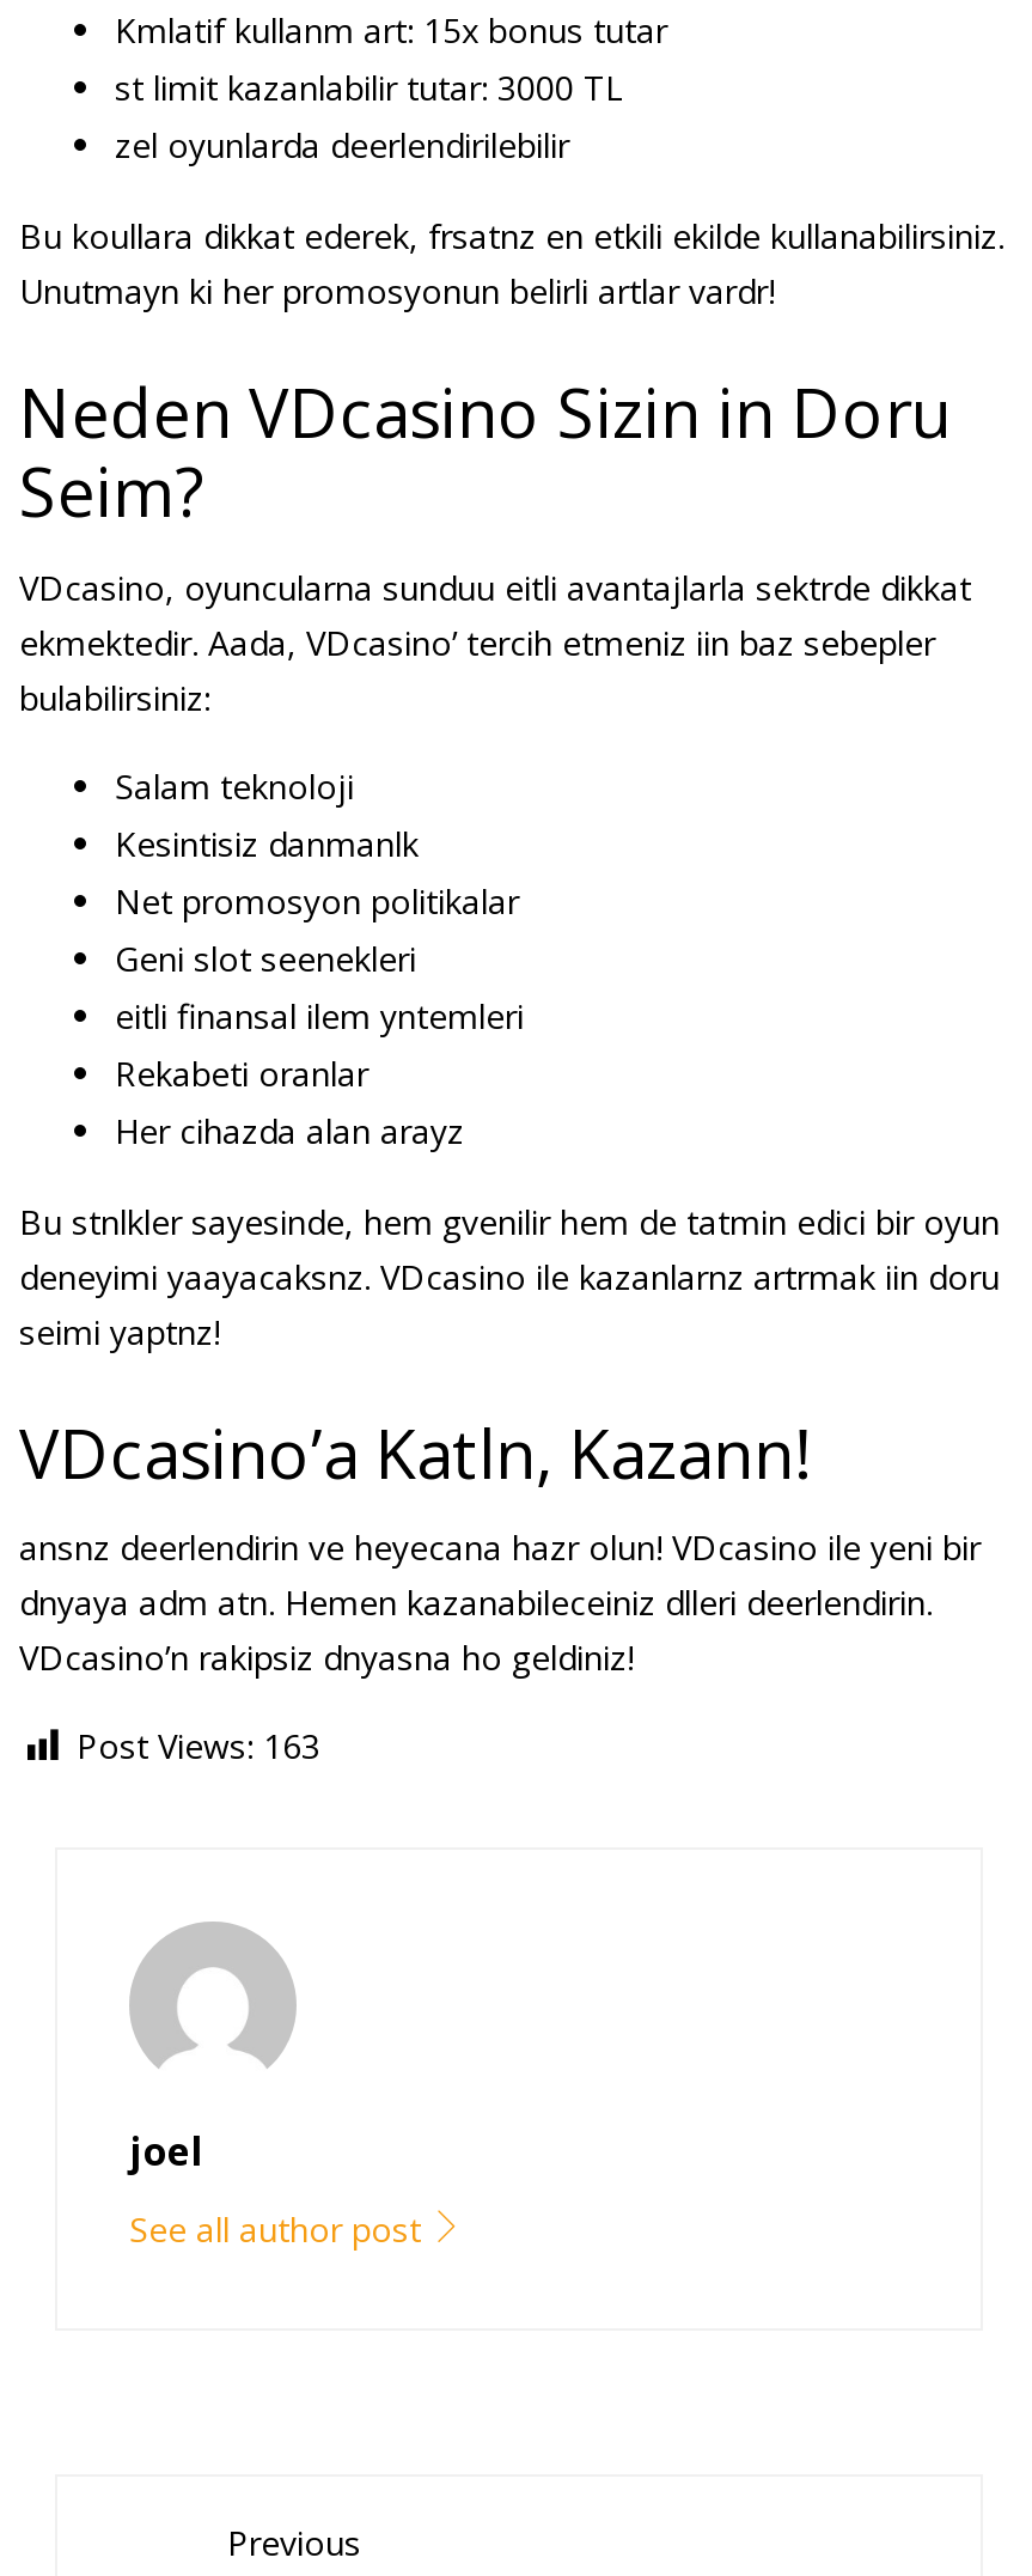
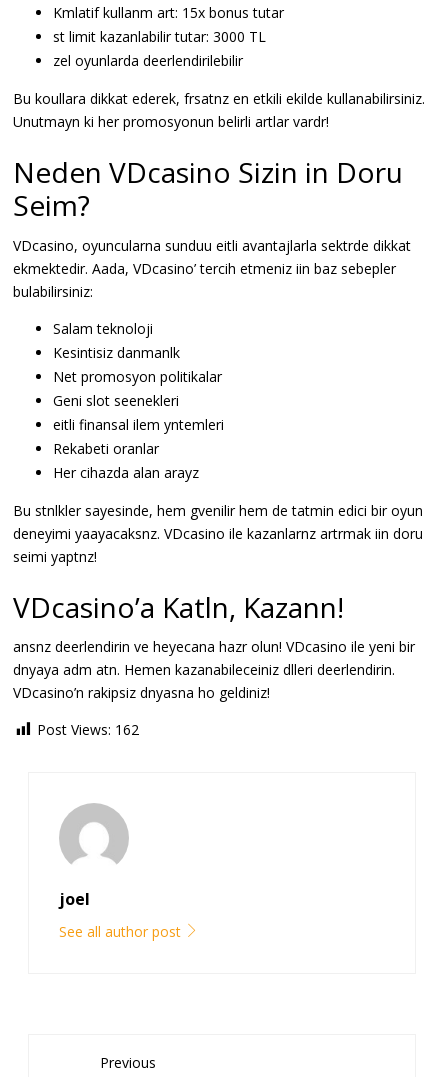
[77,1723,320,1768] Post Views: 163 -> [37,720,139,739] Post Views: 162

